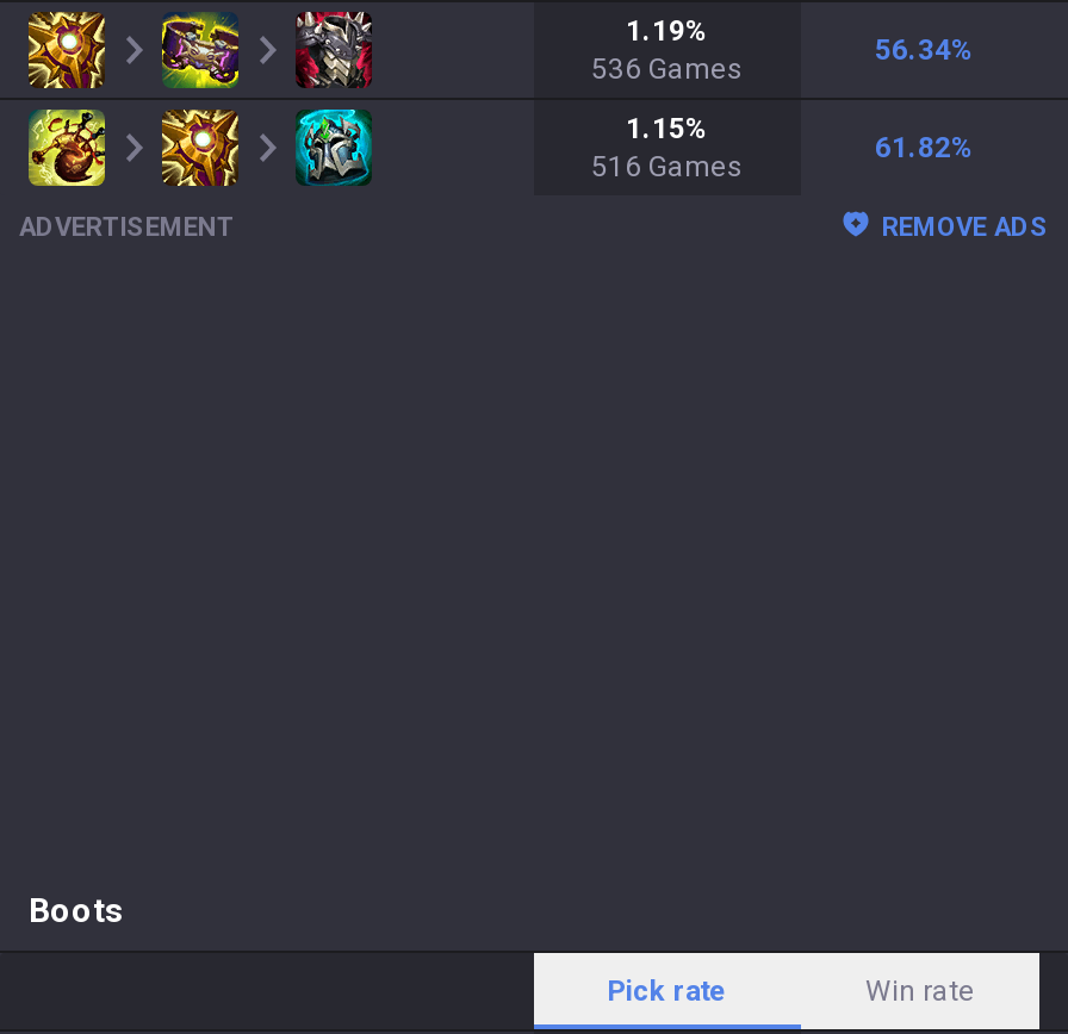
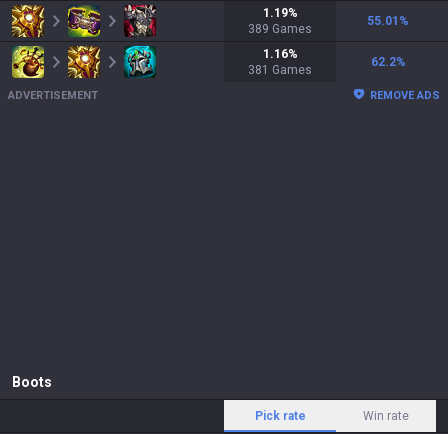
[875,33,975,67] 56.34% -> [367,14,409,28] 55.01%
[591,52,744,86] 536 Games -> [248,22,312,36] 389 Games
[626,112,709,145] 1.15% -> [262,47,297,61] 1.16%
[875,131,975,164] 61.82% -> [370,55,405,69] 62.2%
[591,150,744,183] 516 Games -> [248,63,312,77] 381 Games

